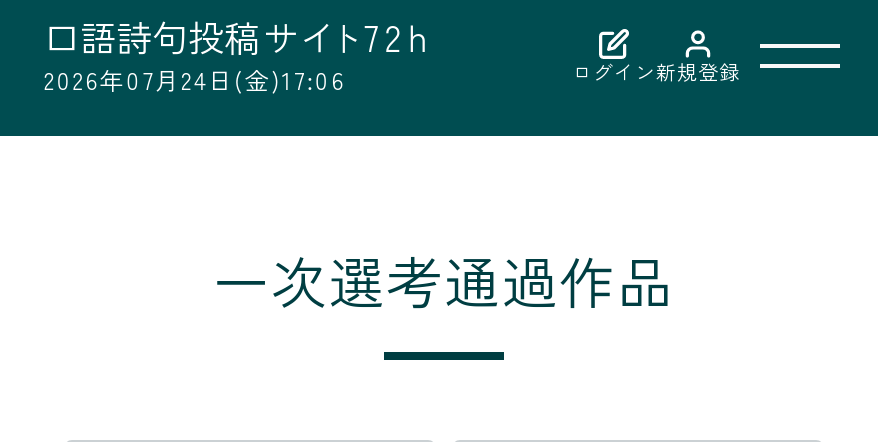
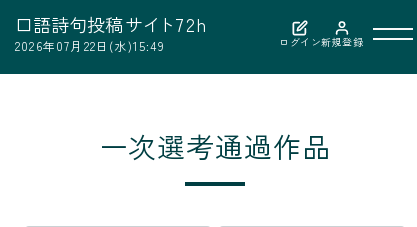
[44,61,346,95] 2026年07月24日(金)17:06 -> [15,36,165,53] 2026年07月22日(水)15:49

